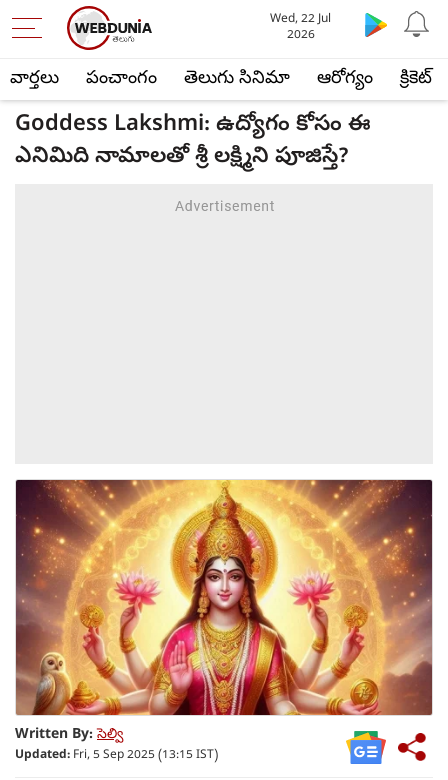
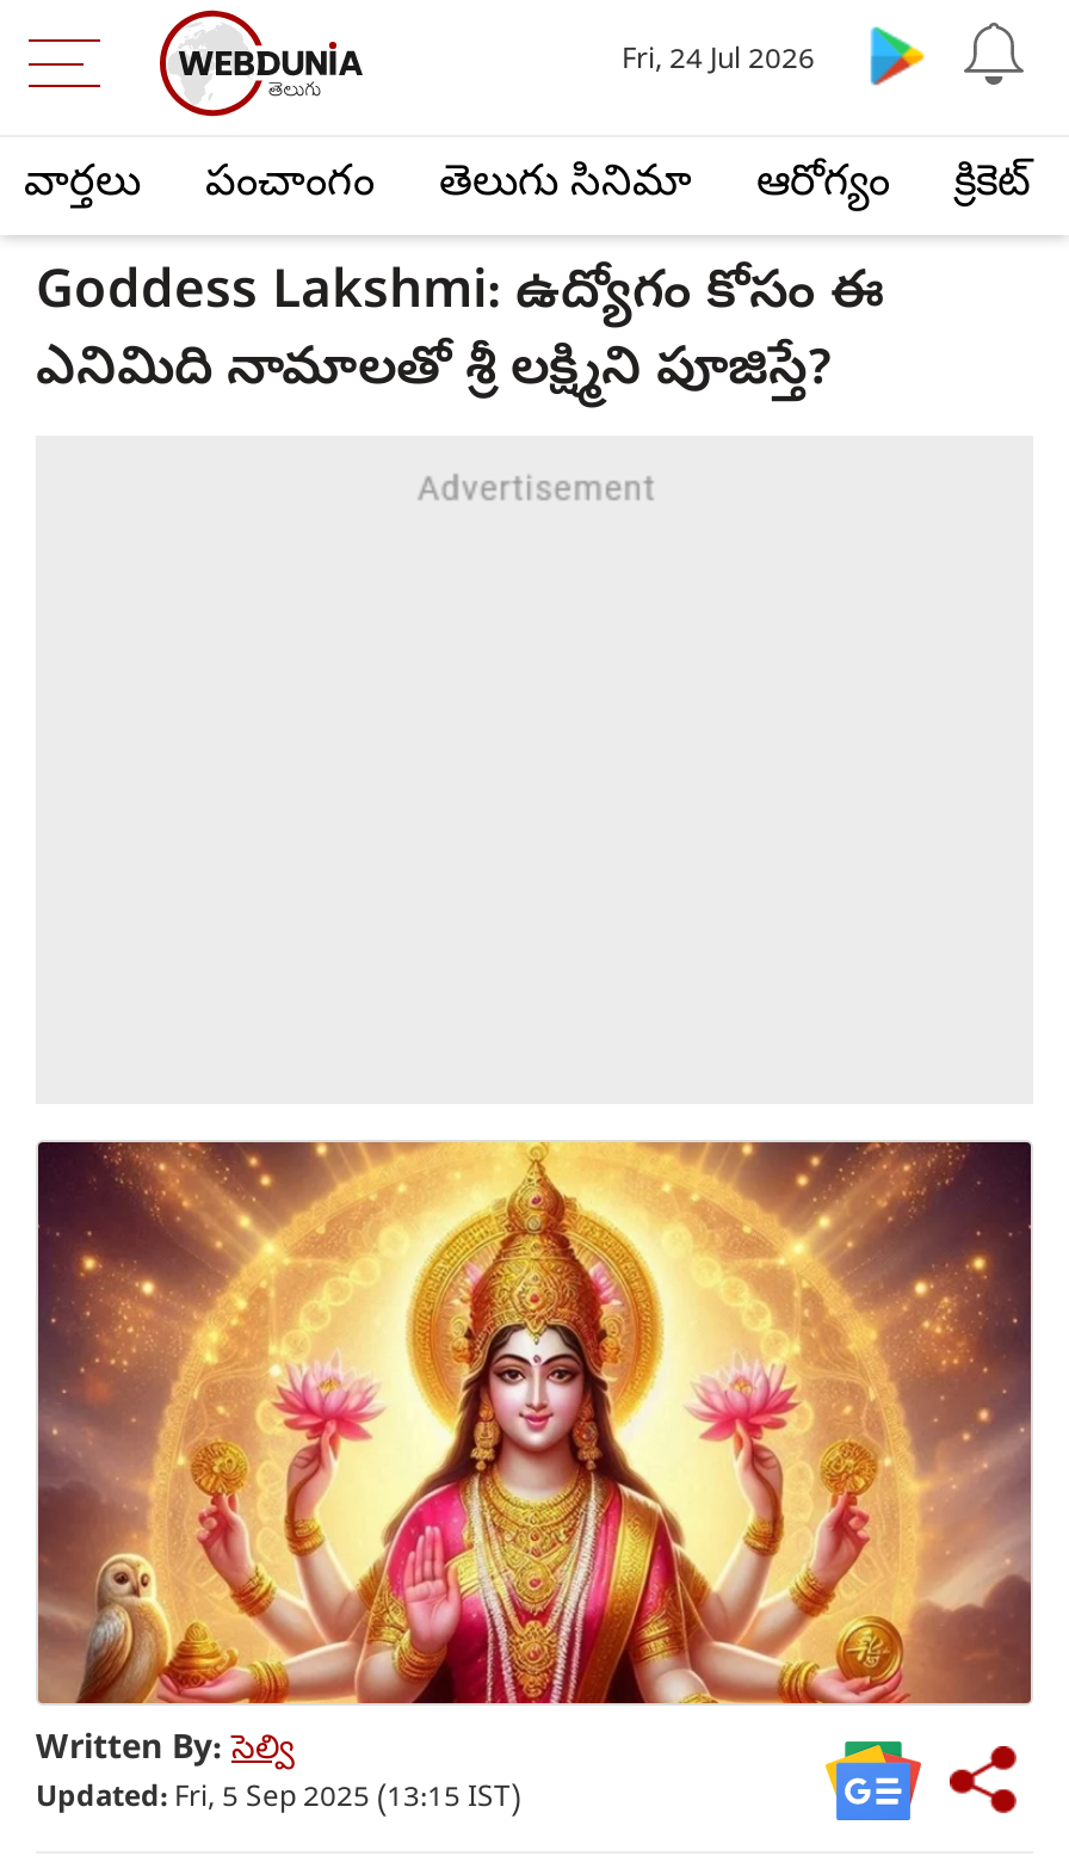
[270,12,331,44] Wed, 22 Jul | 2026 -> [622,44,815,82] Fri, 24 Jul 2026

